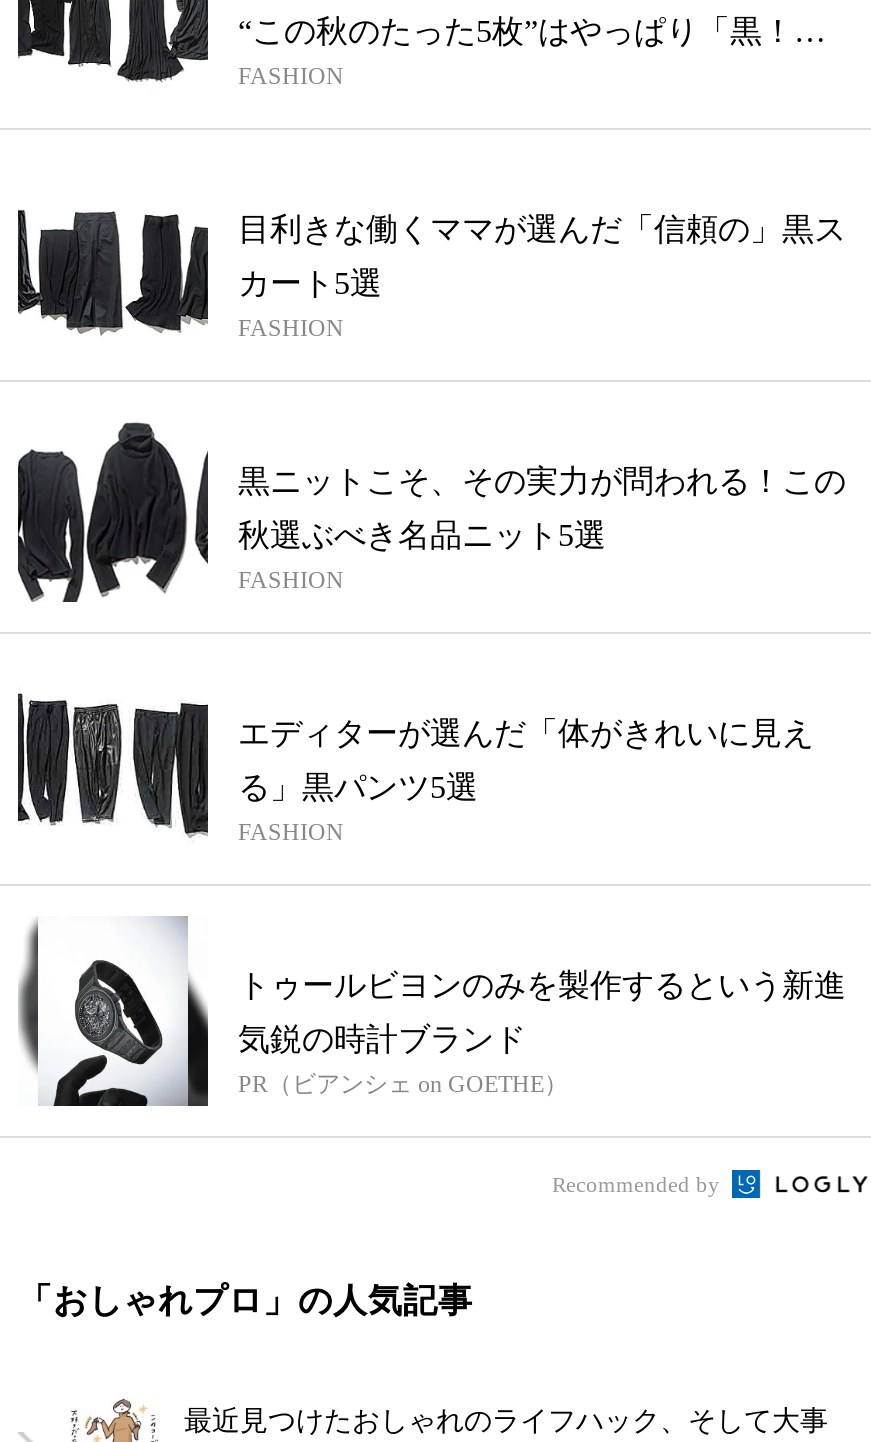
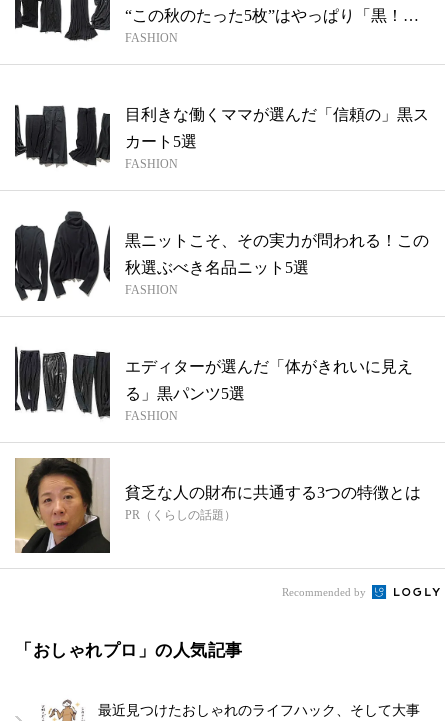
[18,916,846,1106] [image] | トゥールビヨンのみを製作するという新進 | 気鋭の時計ブランド | PR（ビアンシェ on GOETHE） -> [14,457,421,554] [image] | 貧乏な人の財布に共通する3つの特徴とは | PR（くらしの話題）

